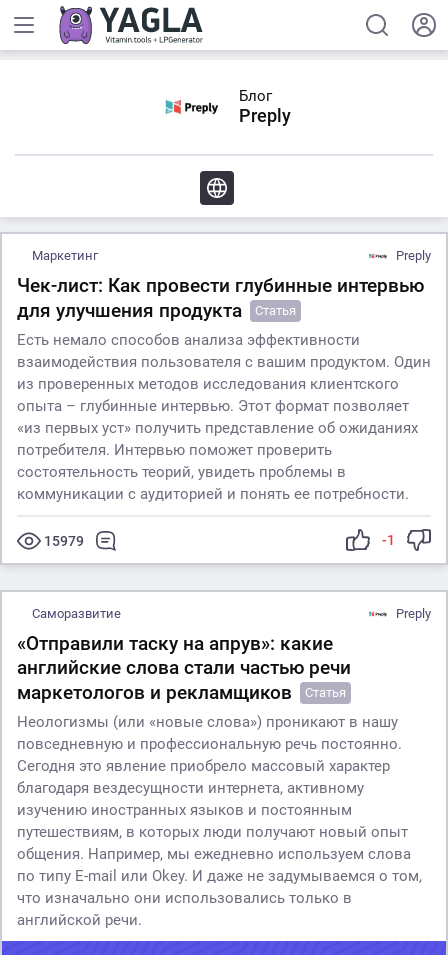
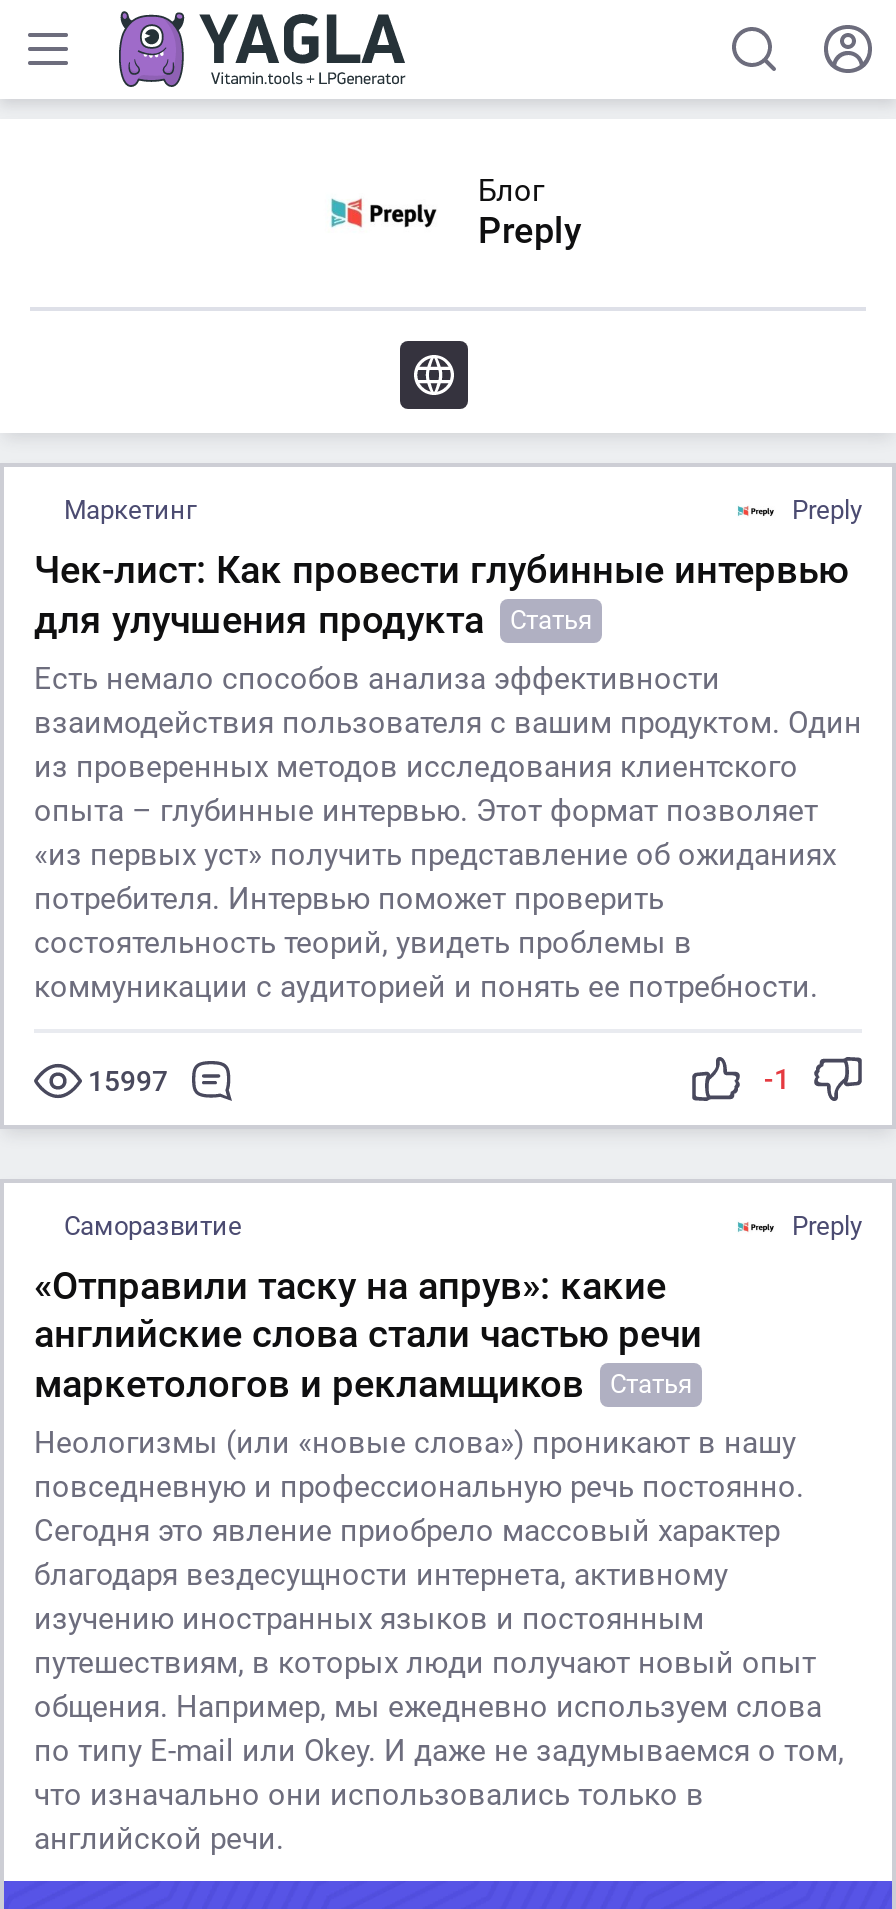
[44,533,84,549] 15979 -> [88,1065,168,1097] 15997

